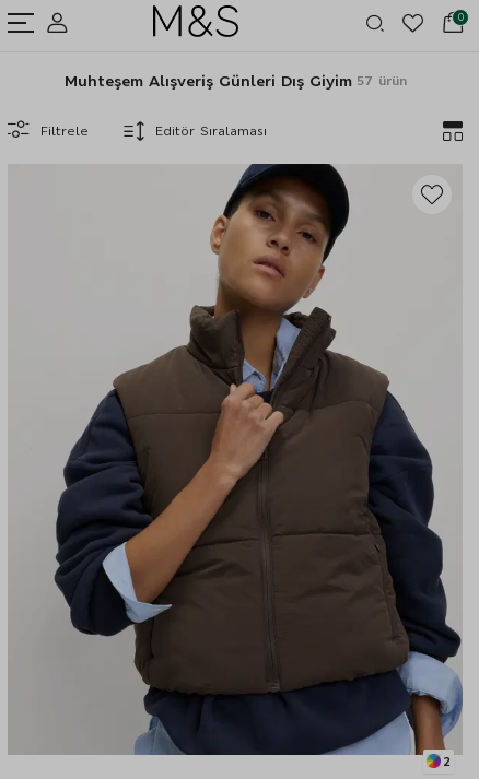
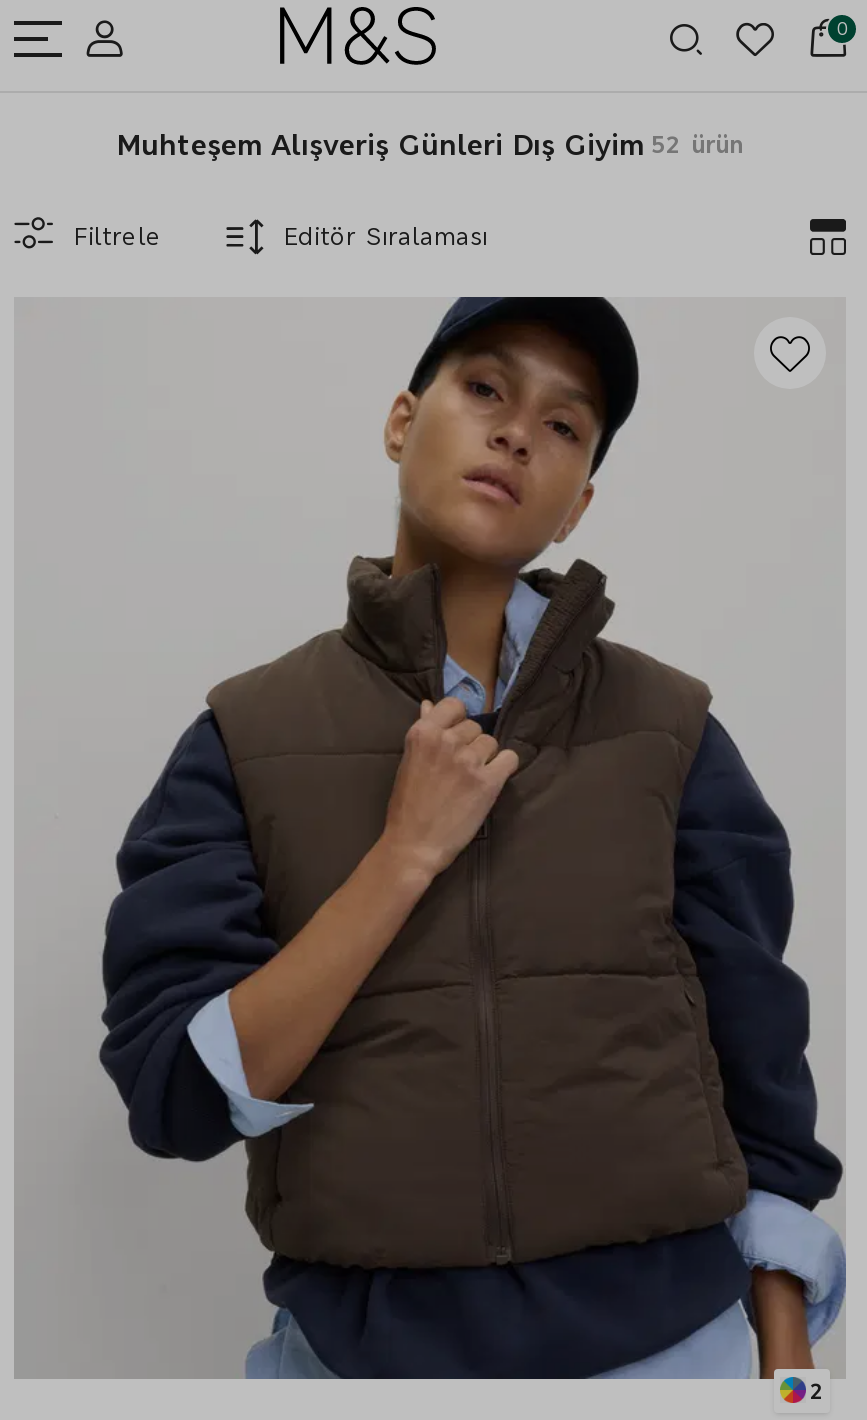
[64,71,406,91] Muhteşem Alışveriş Günleri Dış Giyim 57 ürün -> [117,127,743,163] Muhteşem Alışveriş Günleri Dış Giyim 52 ürün

